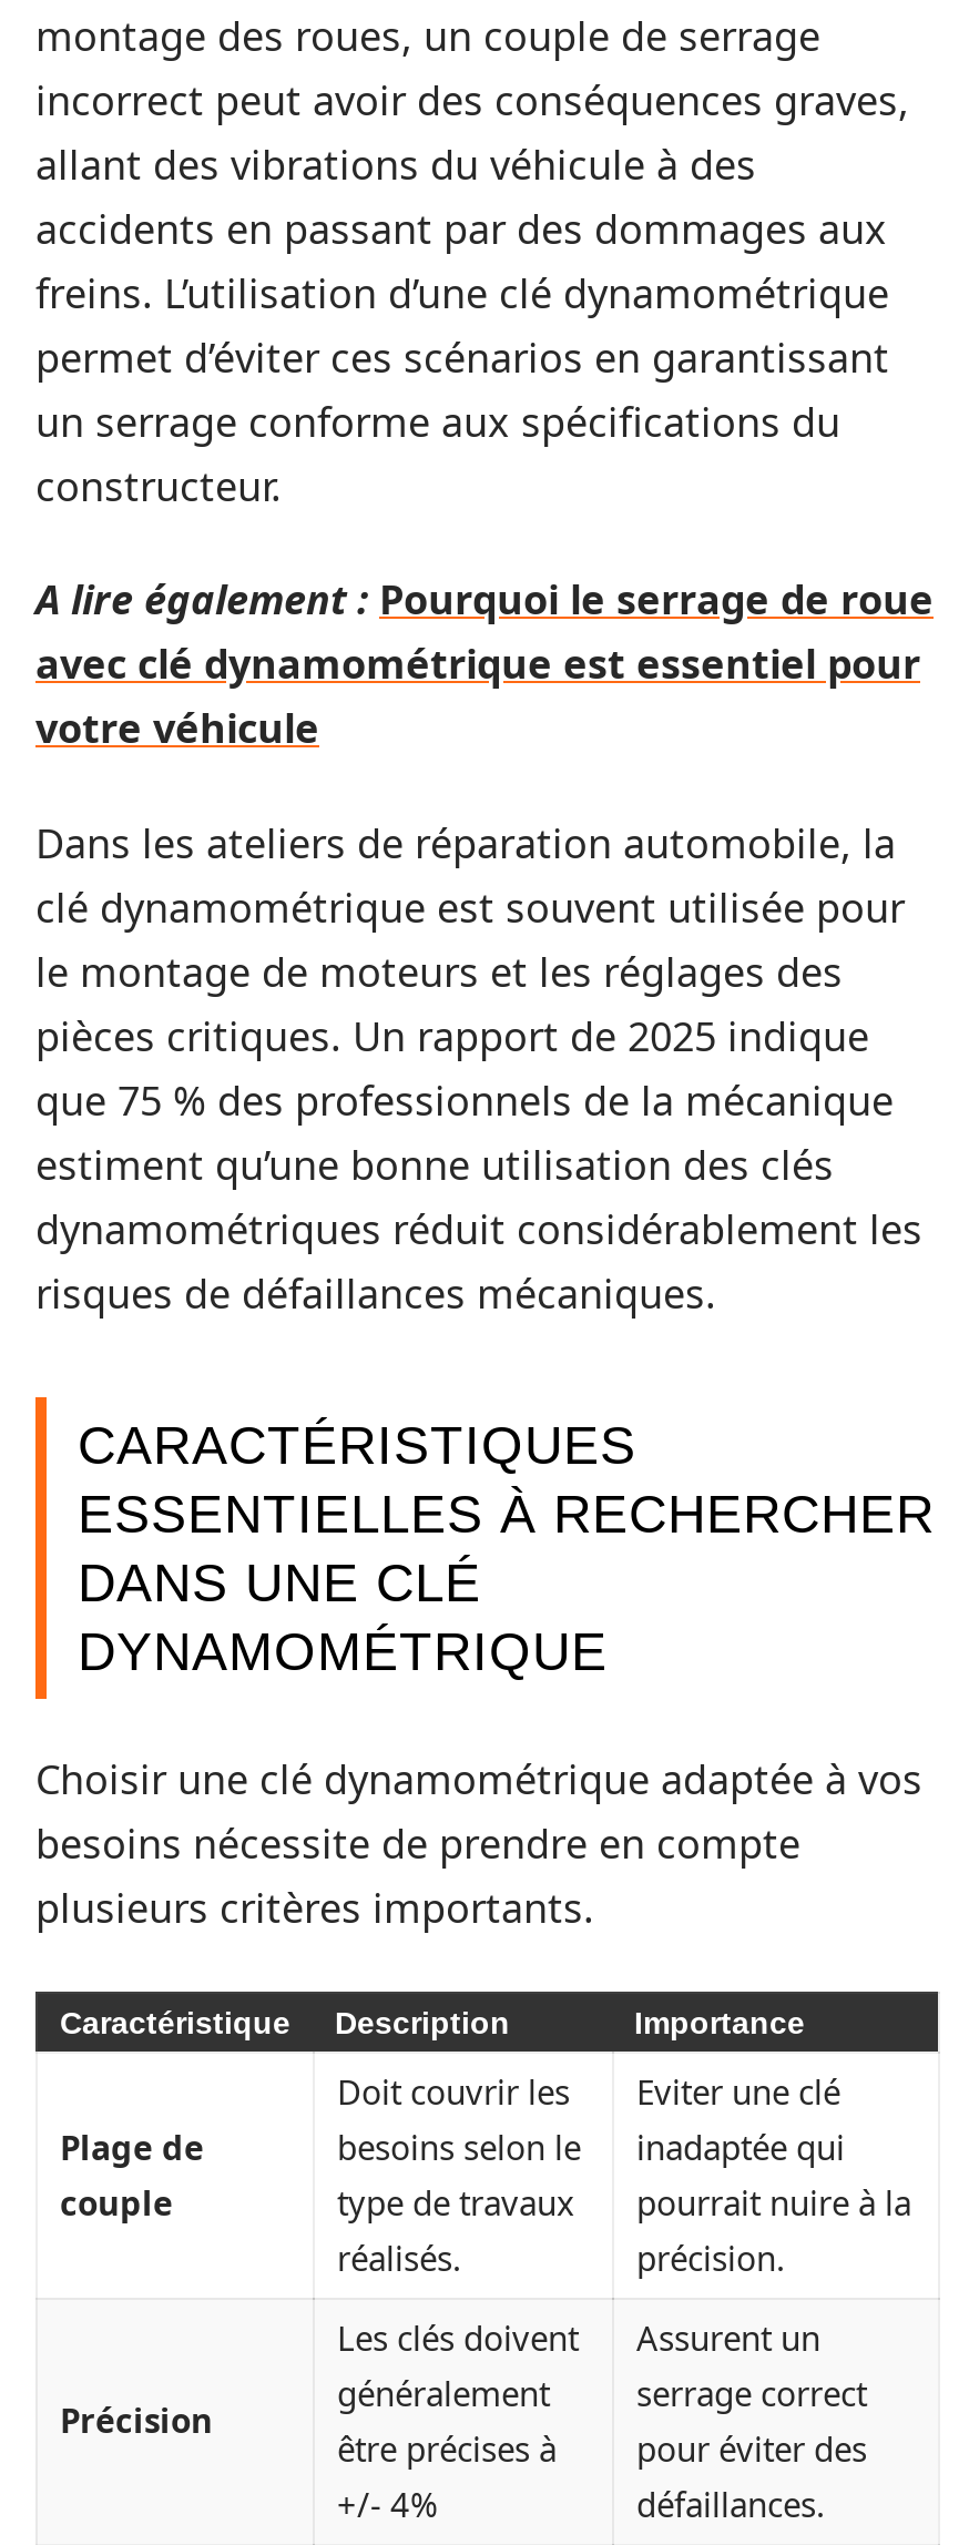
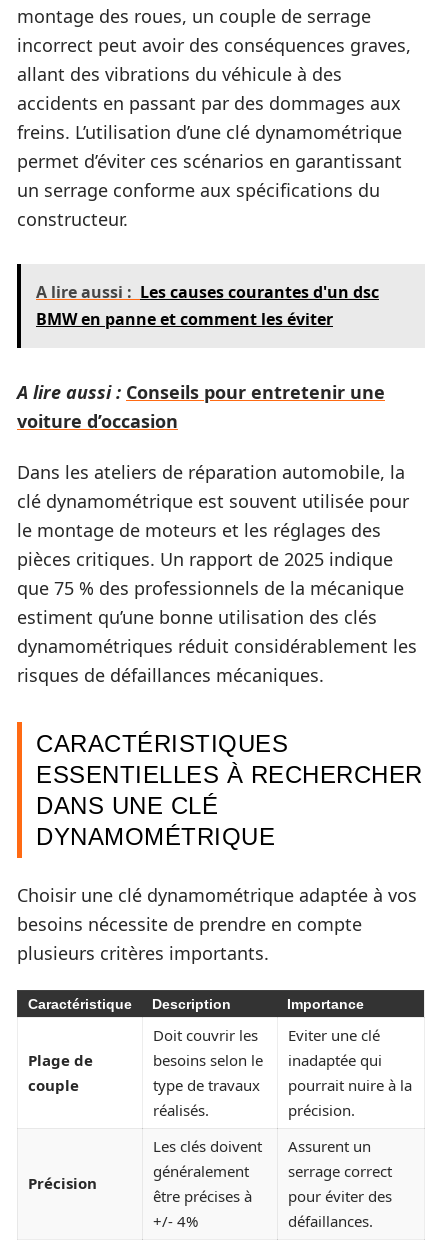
[35,573,934,755] A lire également : Pourquoi le serrage de roue | avec clé dynamométrique est essentiel pour | votre véhicule -> [17,281,385,433] A lire aussi : Les causes courantes d'un dsc | BMW en panne et comment les éviter | A lire aussi : Conseils pour entretenir une | voiture d’occasion

